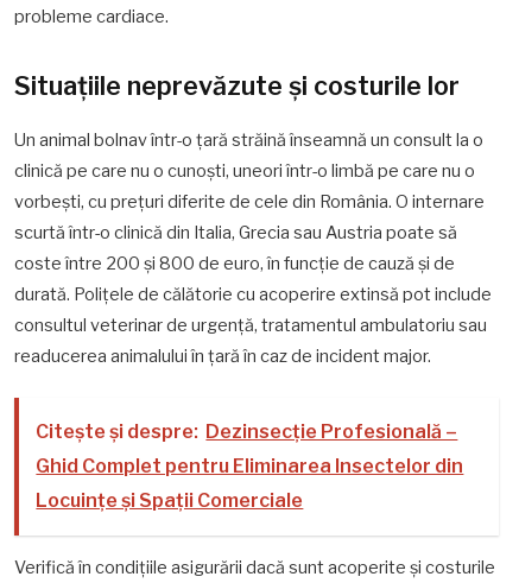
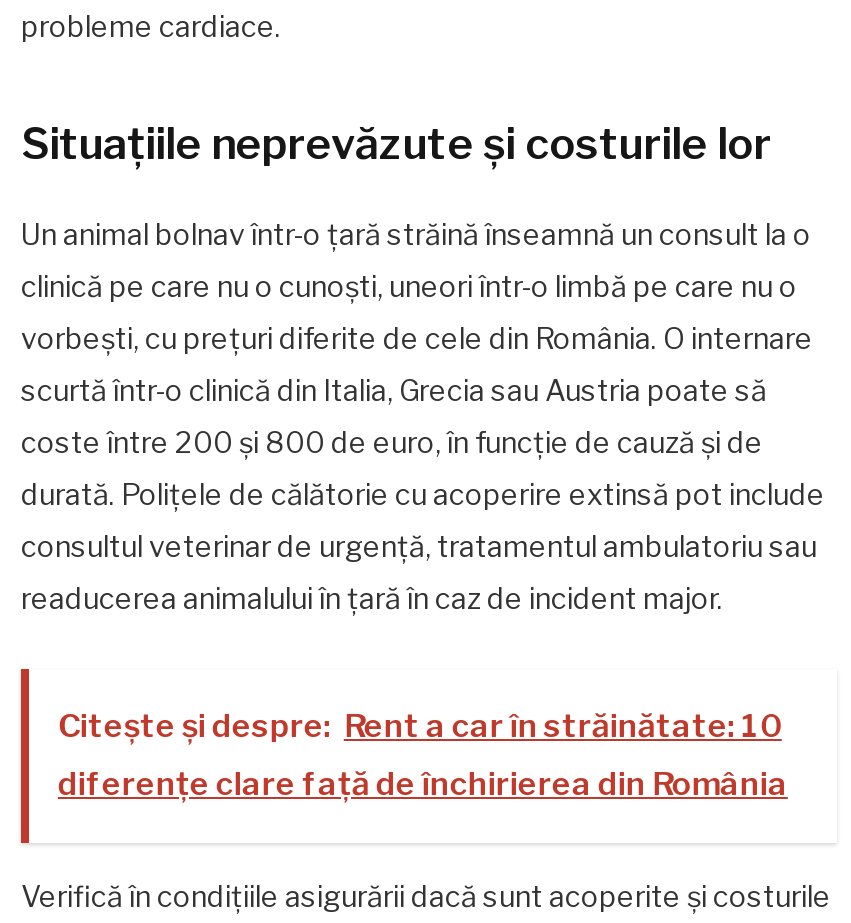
[36,421,464,512] Citește și despre: Dezinsecție Profesională – | Ghid Complet pentru Eliminarea Insectelor din | Locuințe și Spații Comerciale -> [58,707,788,803] Citește și despre: Rent a car în străinătate: 10 | diferențe clare față de închirierea din România

